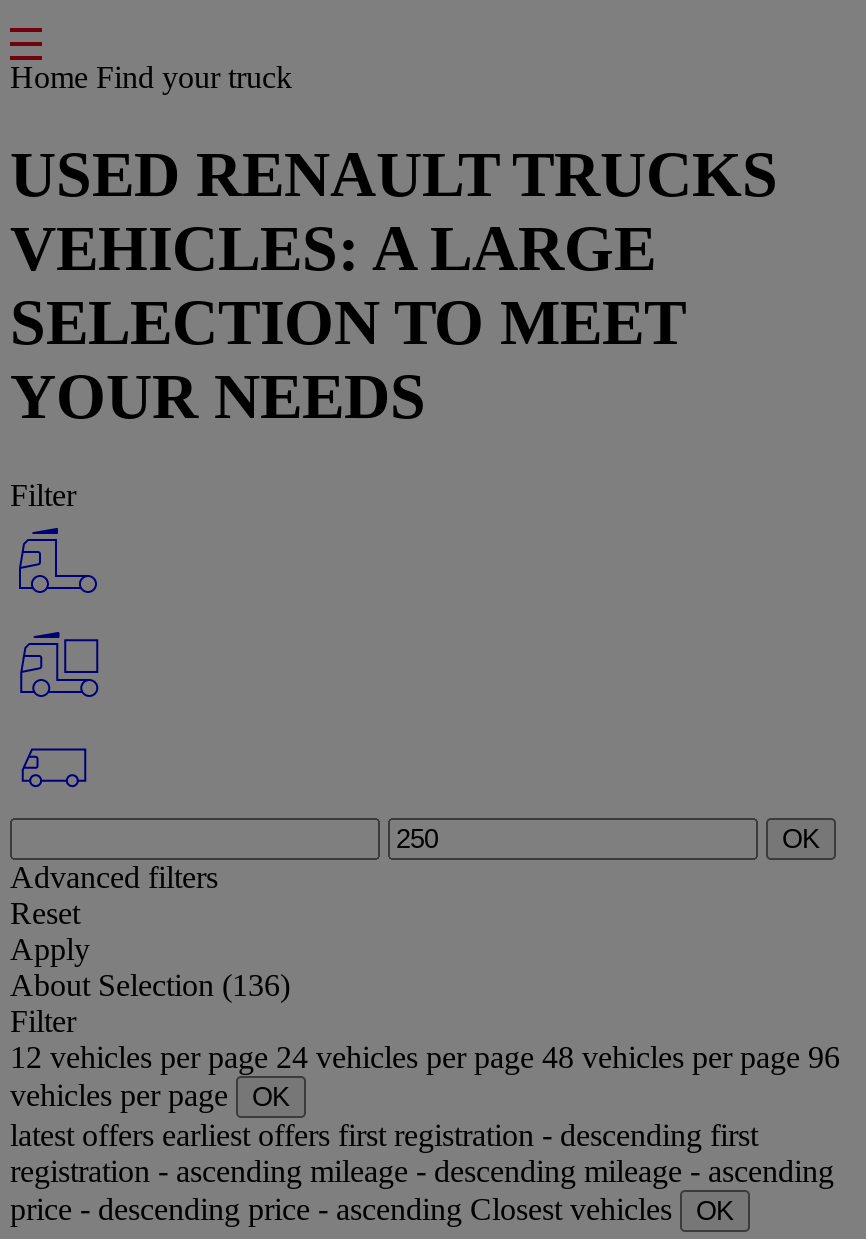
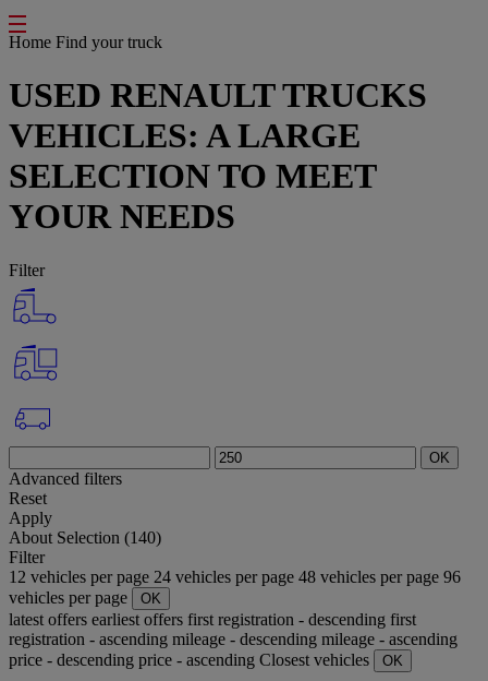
[10,968,290,1002] About Selection (136) -> [9,528,161,547] About Selection (140)

